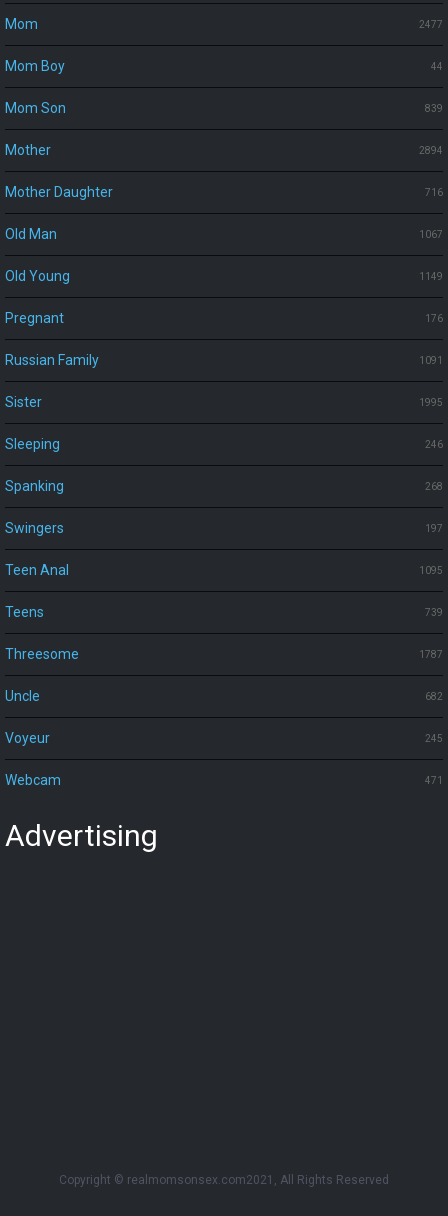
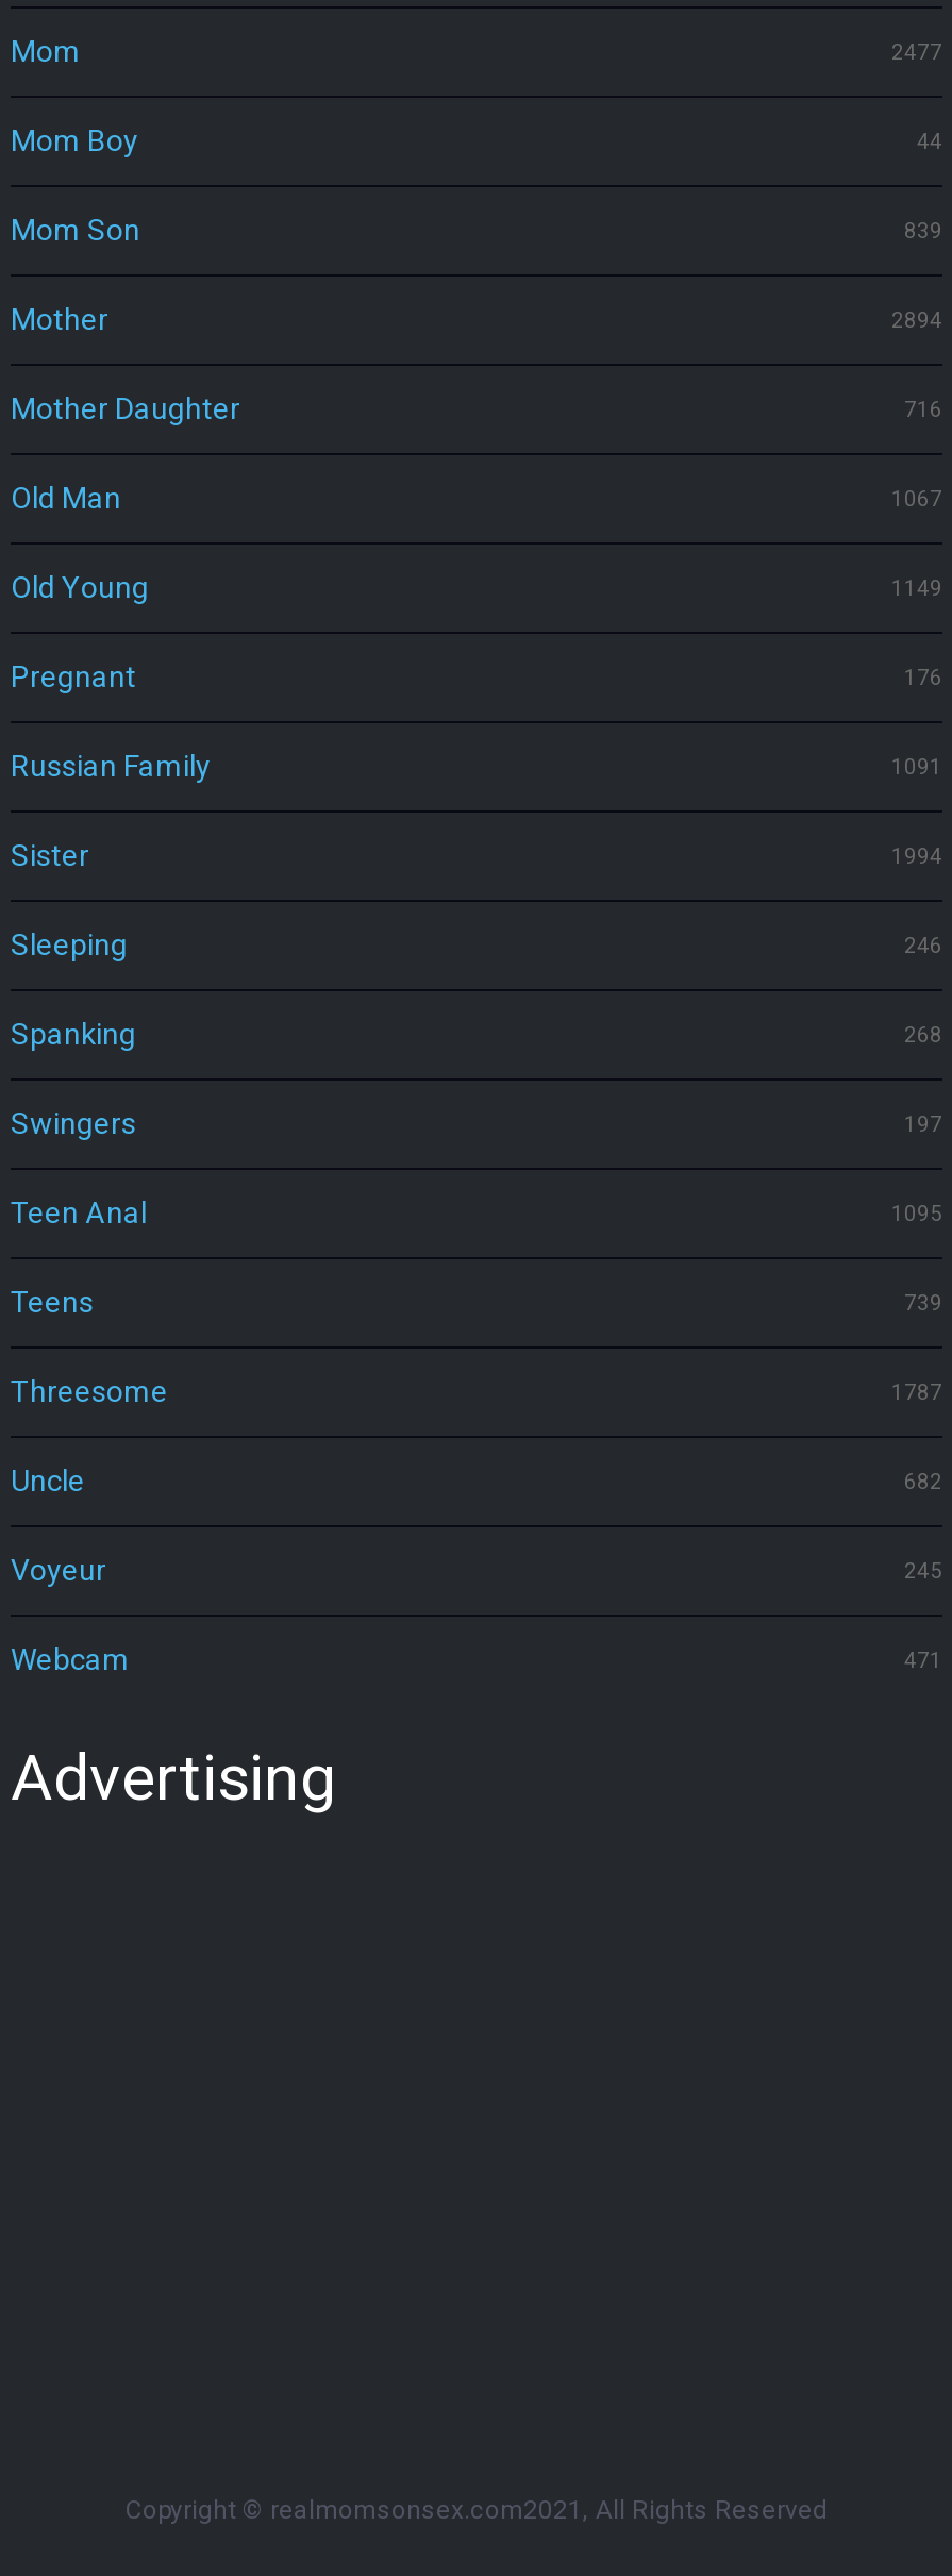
[419,397,443,408] 1995 -> [891,844,942,867] 1994

